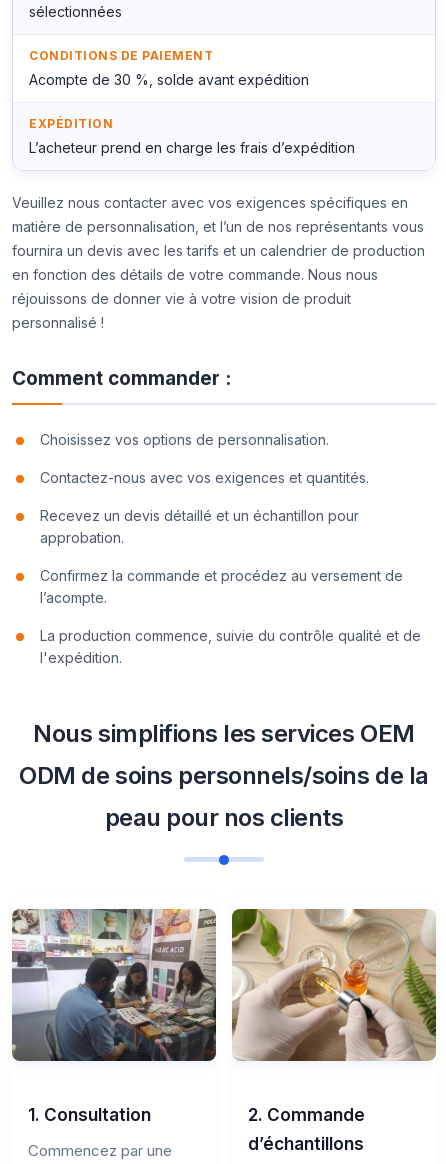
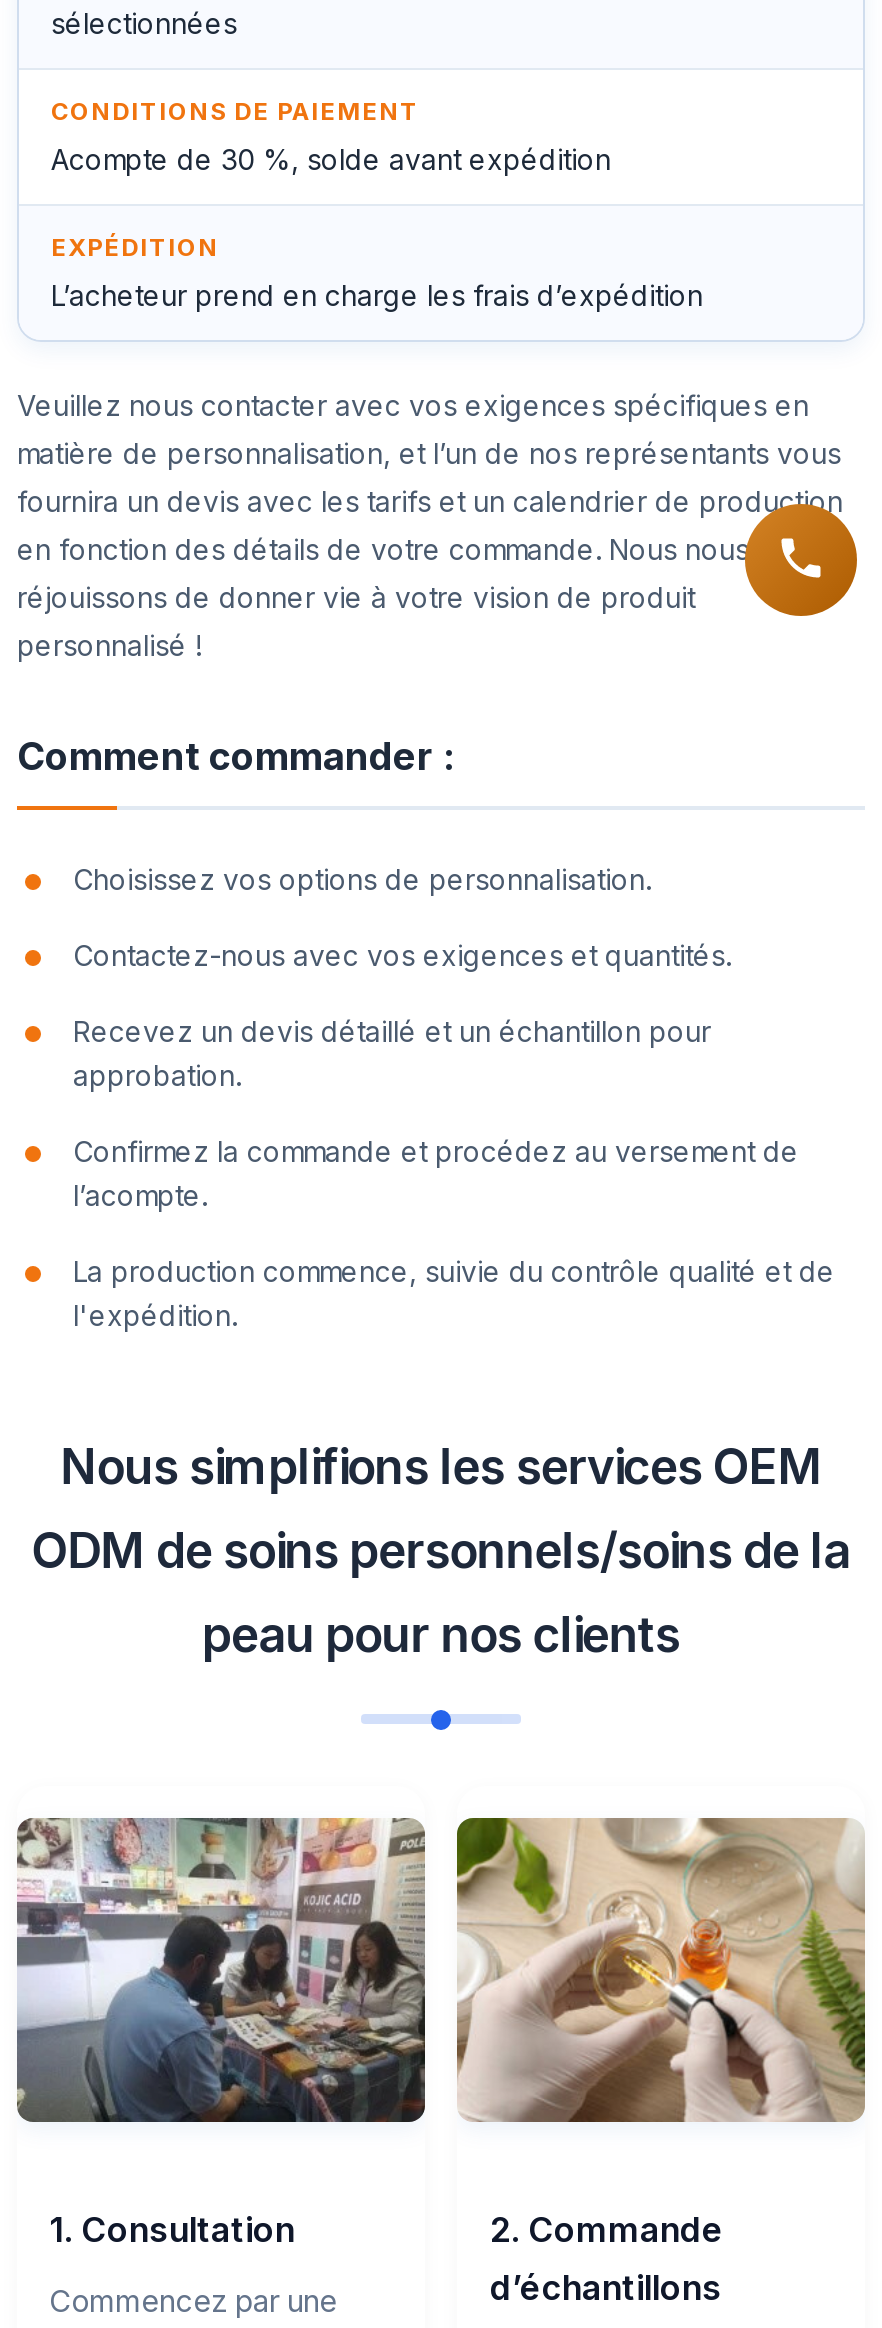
none -> [743,522,859,618] [image]

